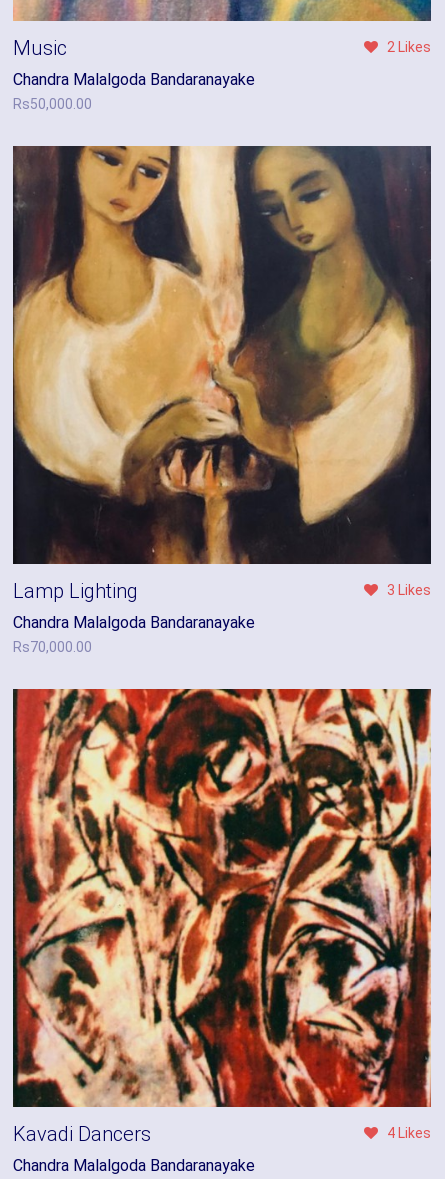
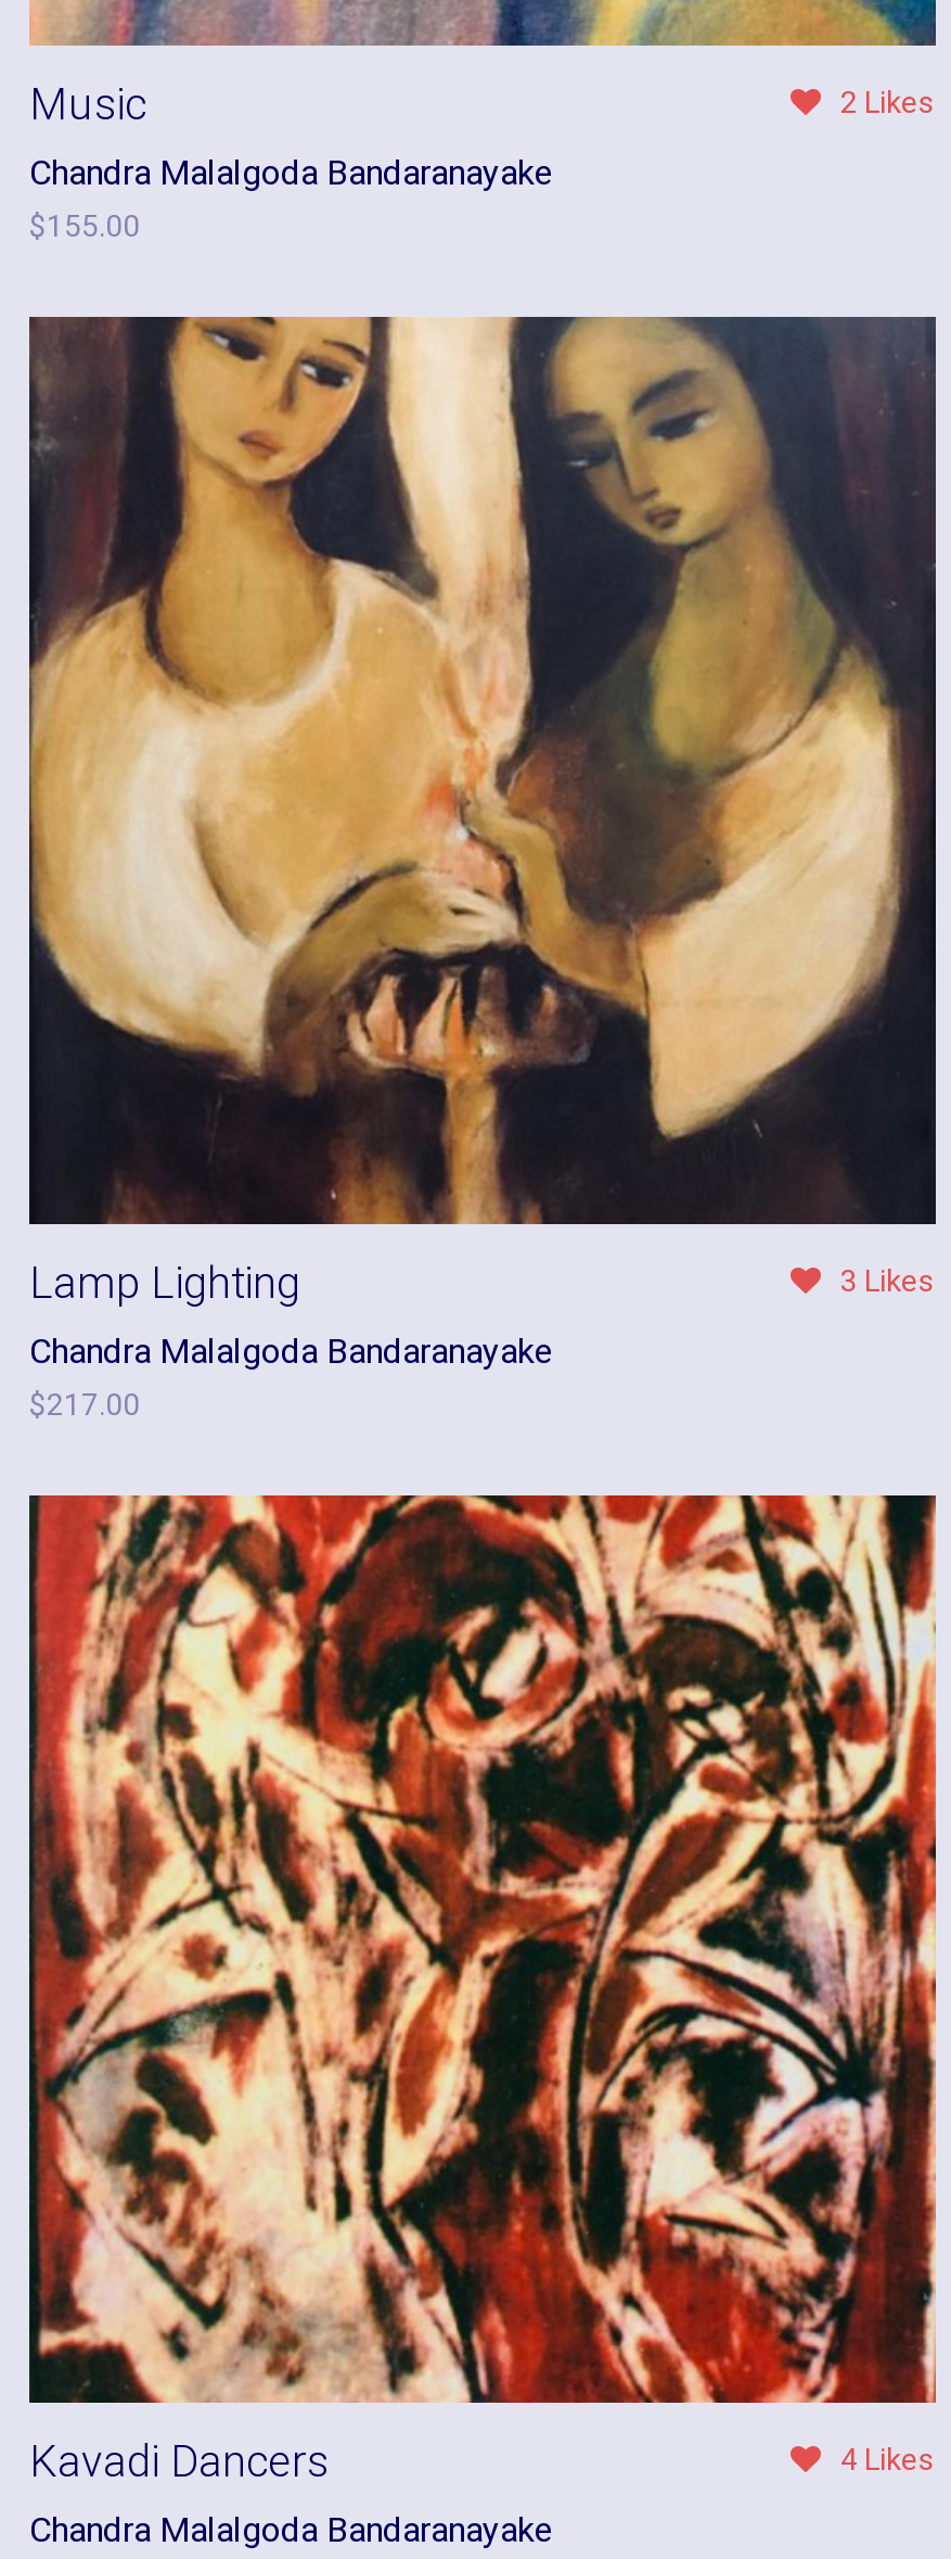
[13,96,92,112] Rs50,000.00 -> [29,209,140,243] $155.00
[13,639,92,655] Rs70,000.00 -> [29,1387,140,1422] $217.00

